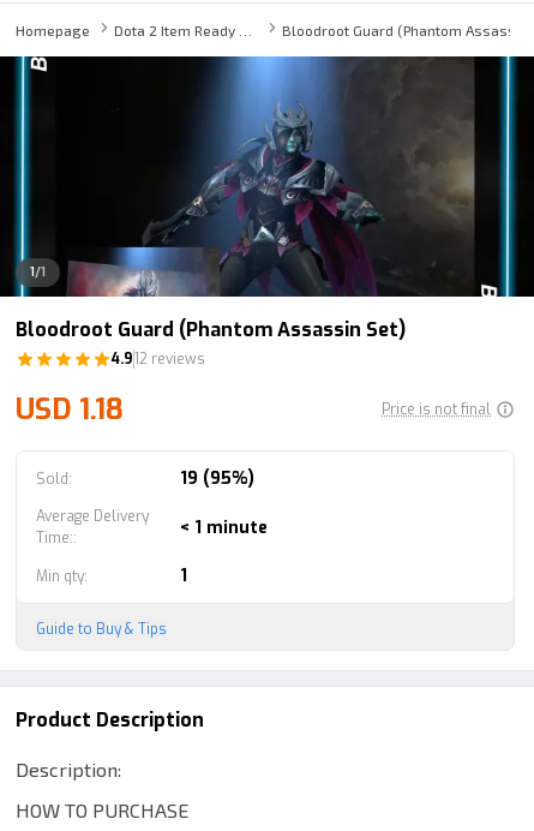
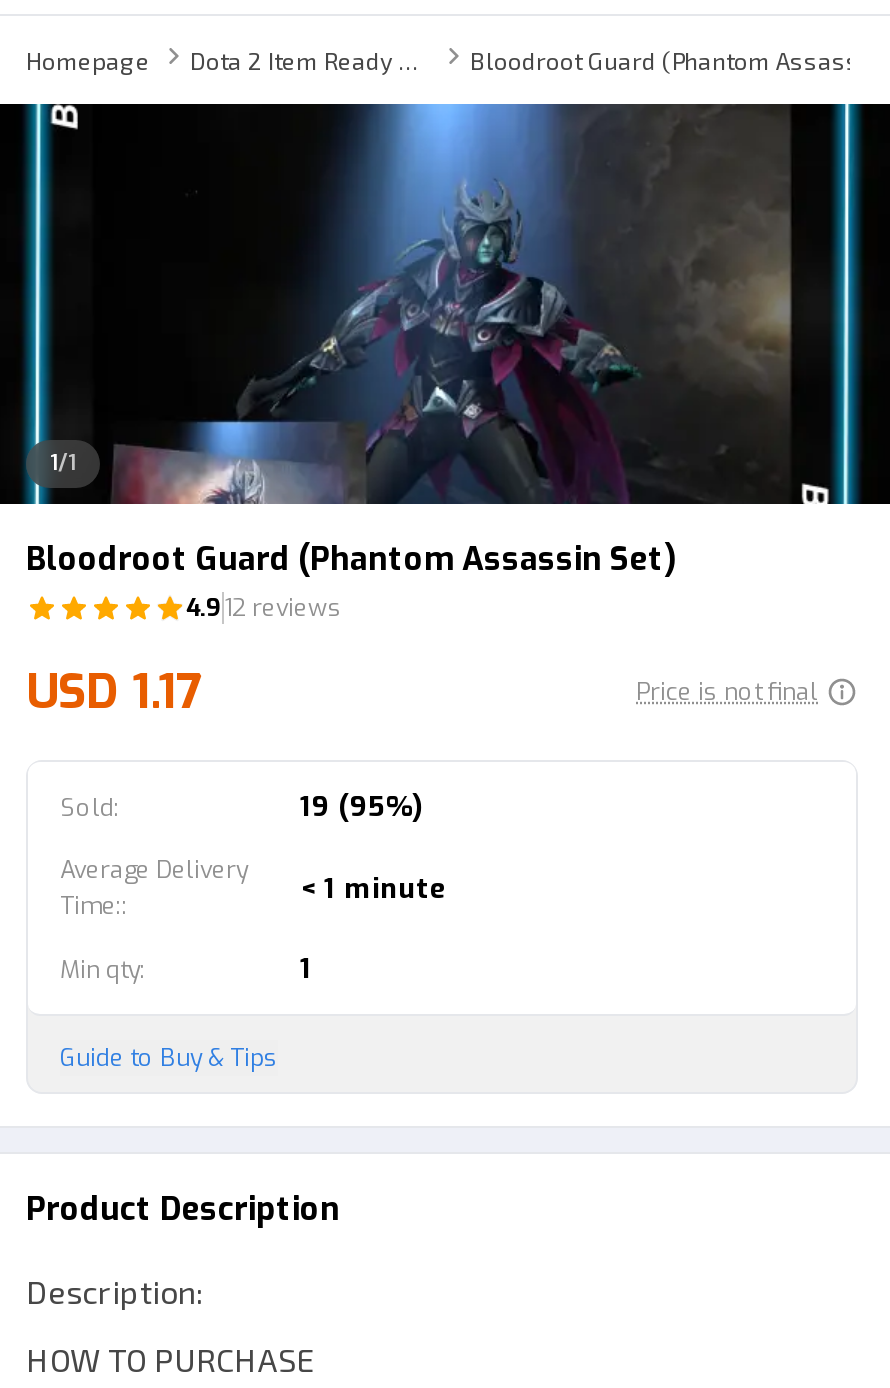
[16,390,124,429] USD 1.18 -> [26,660,202,724] USD 1.17

